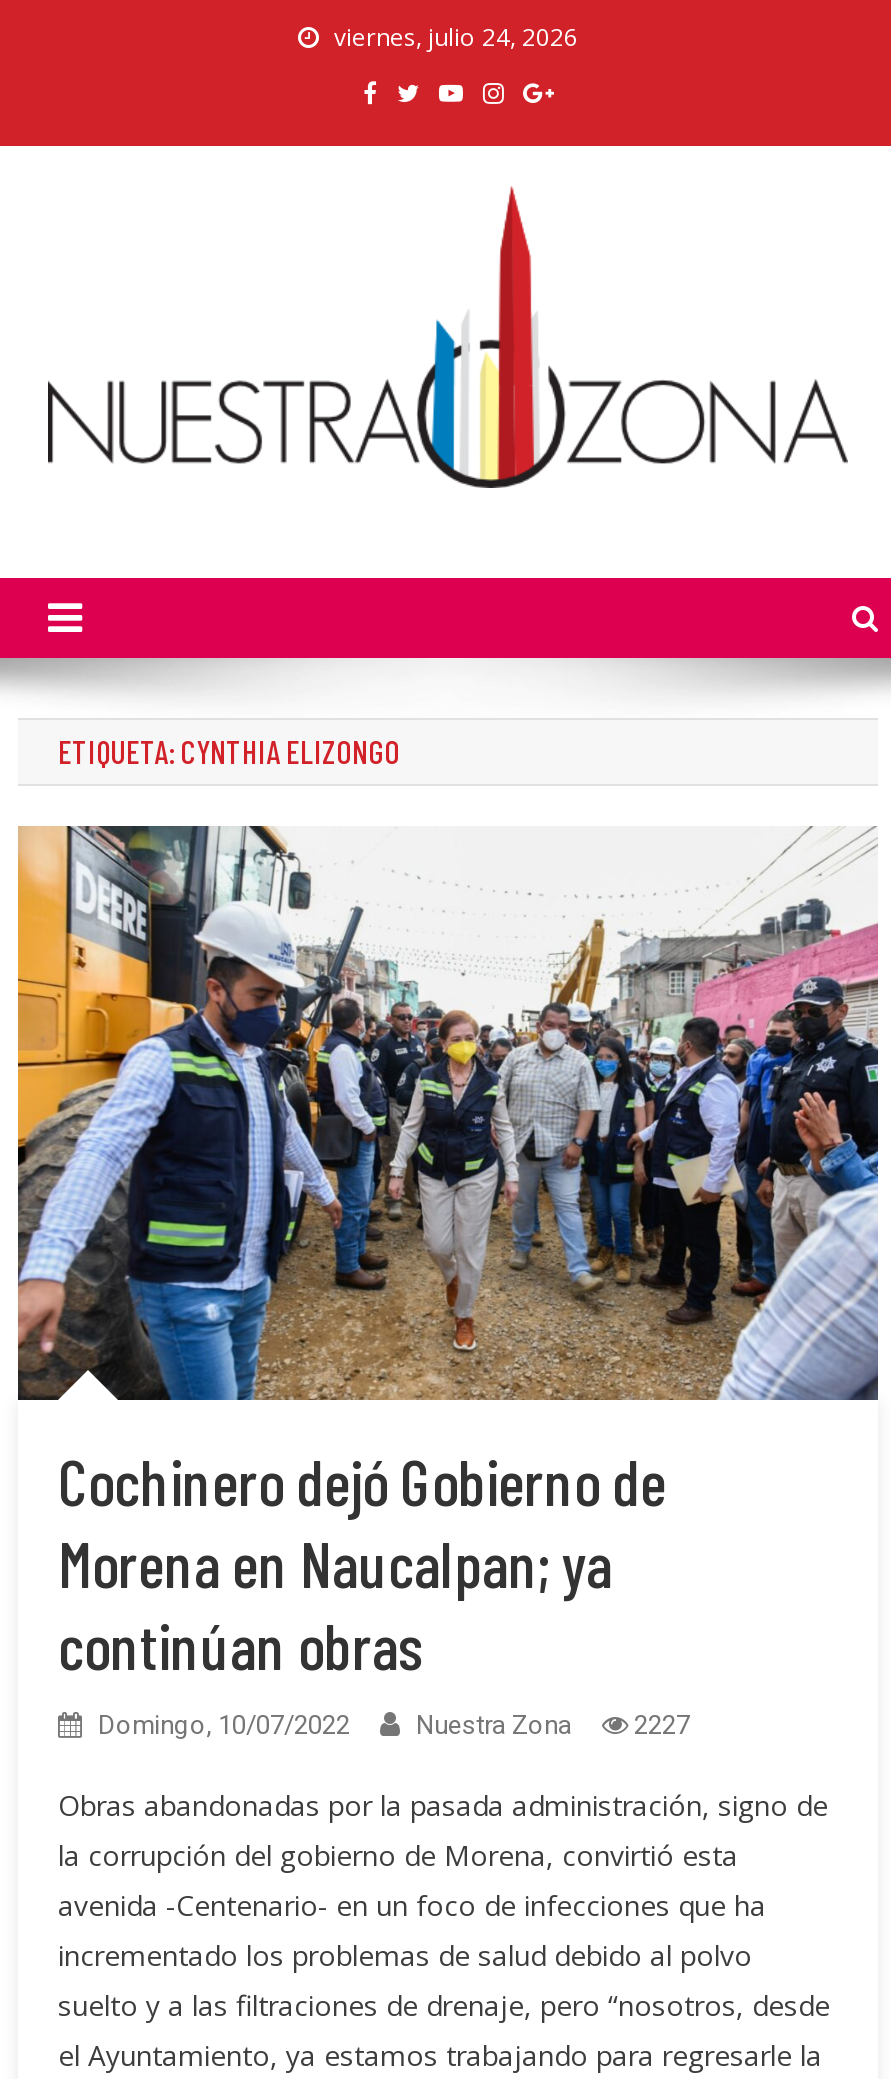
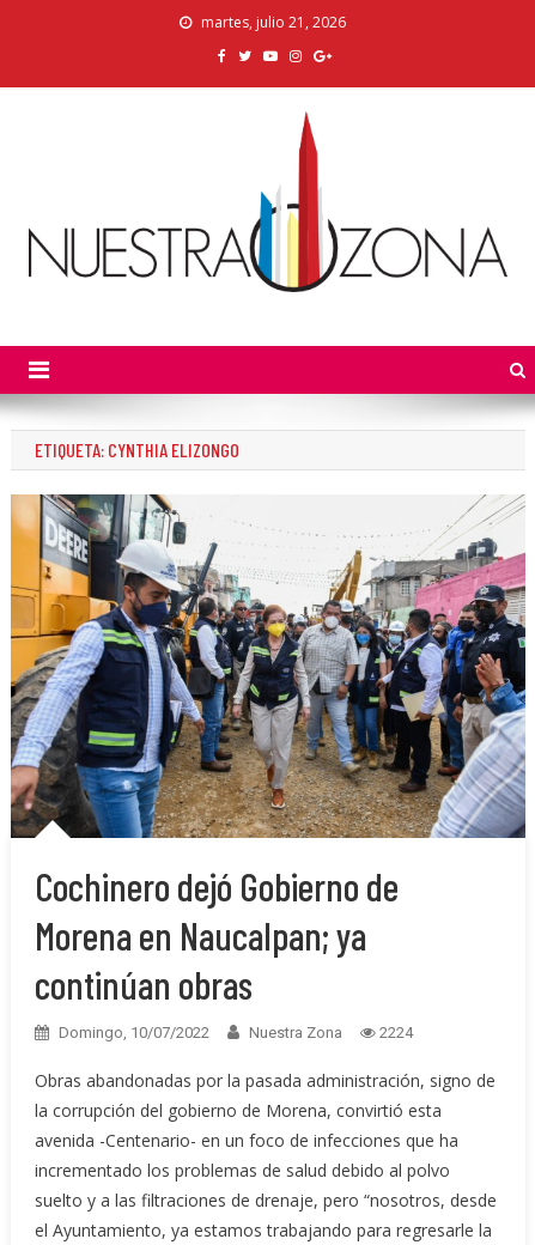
[334,20,578,54] viernes, julio 24, 2026 -> [200,12,345,32] martes, julio 21, 2026
[634,1709,690,1739] 2227 -> [379,1024,413,1041] 2224

